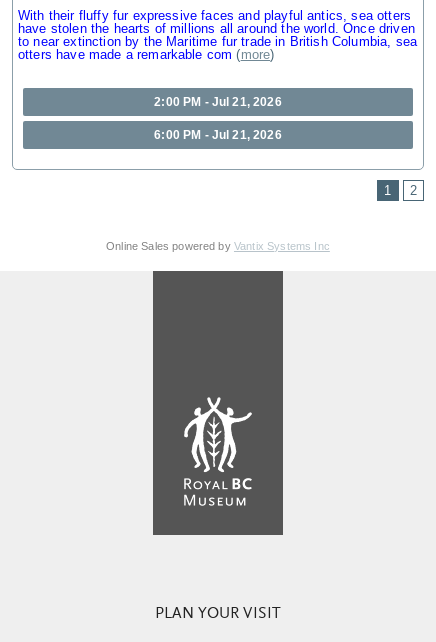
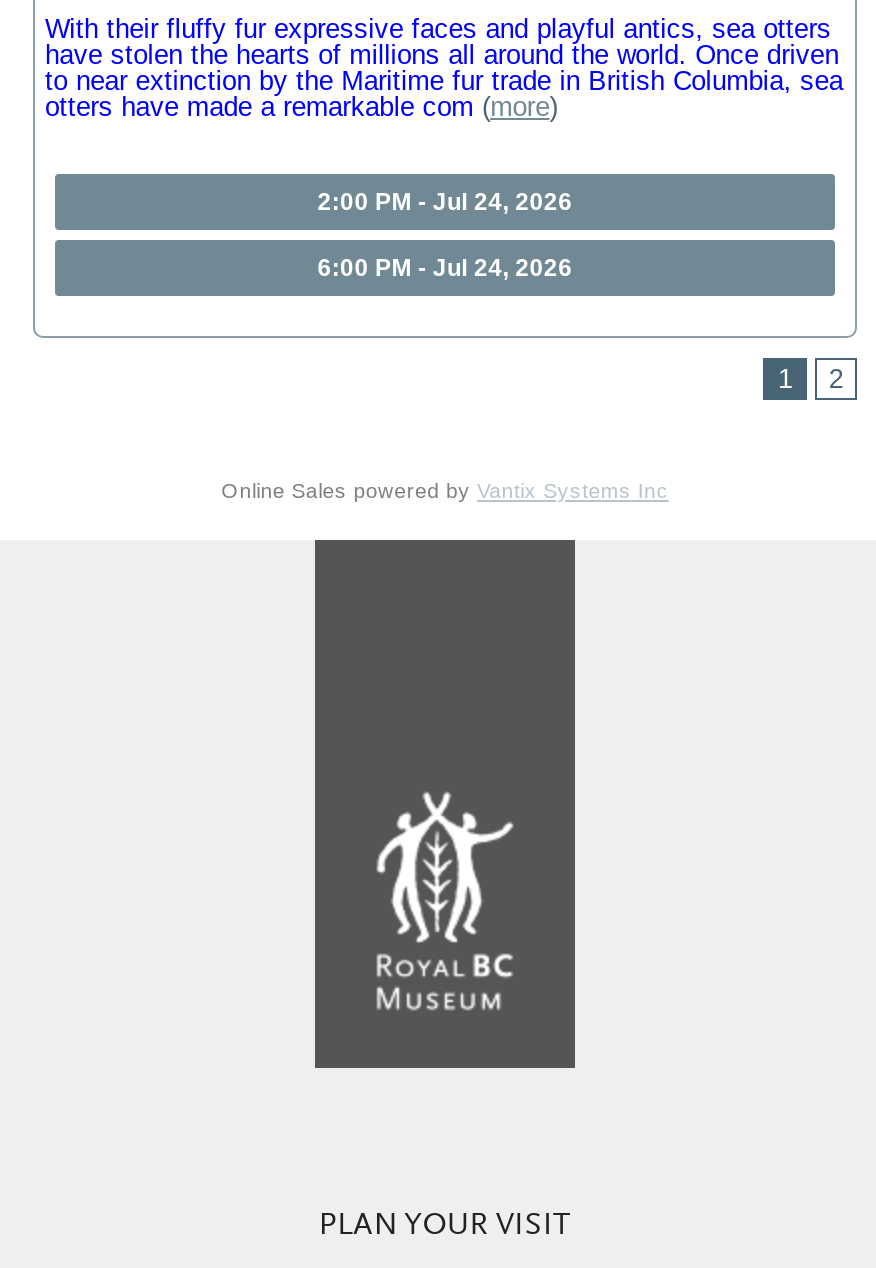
[154,95,282,109] 2:00 PM - Jul 21, 2026 -> [317,187,573,215] 2:00 PM - Jul 24, 2026
[154,128,282,142] 6:00 PM - Jul 21, 2026 -> [317,253,573,281] 6:00 PM - Jul 24, 2026

